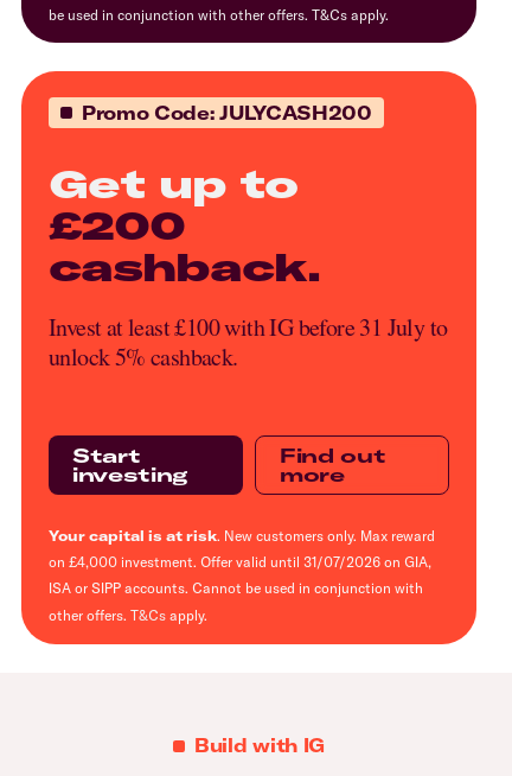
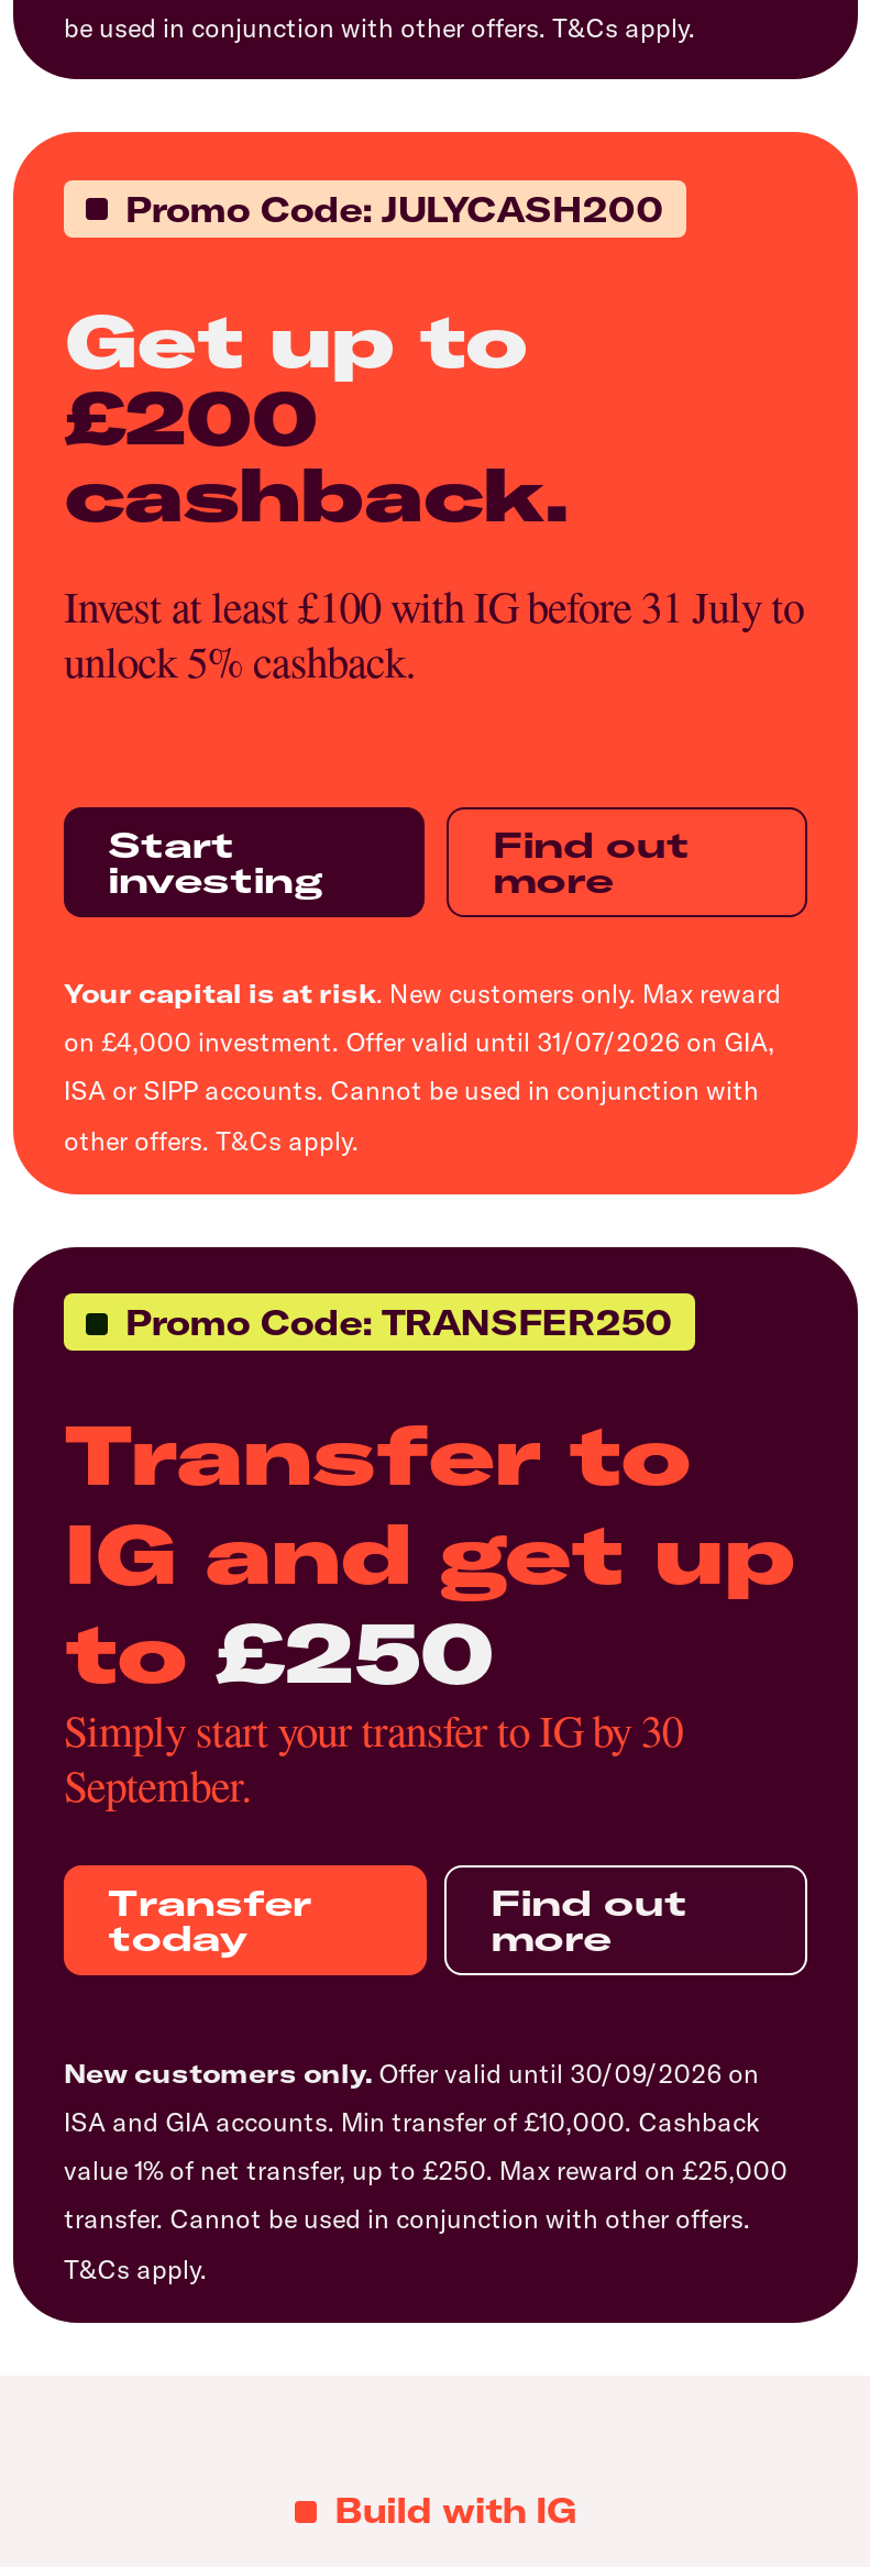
none -> [11,1245,860,2325] [image] | Promo Code: TRANSFER250 | Transfer to | IG and get up | to £250 | Simply start your transfer to IG by 30 | September. | Transfer | today
none -> [64,1881,788,2285] Find out | more | New customers only. Offer valid until 30/09/2026 on | ISA and GIA accounts. Min transfer of £10,000. Cashback | value 1% of net transfer, up to £250. Max reward on £25,000 | transfer. Cannot be used in conjunction with other offers. | T&Cs apply.

